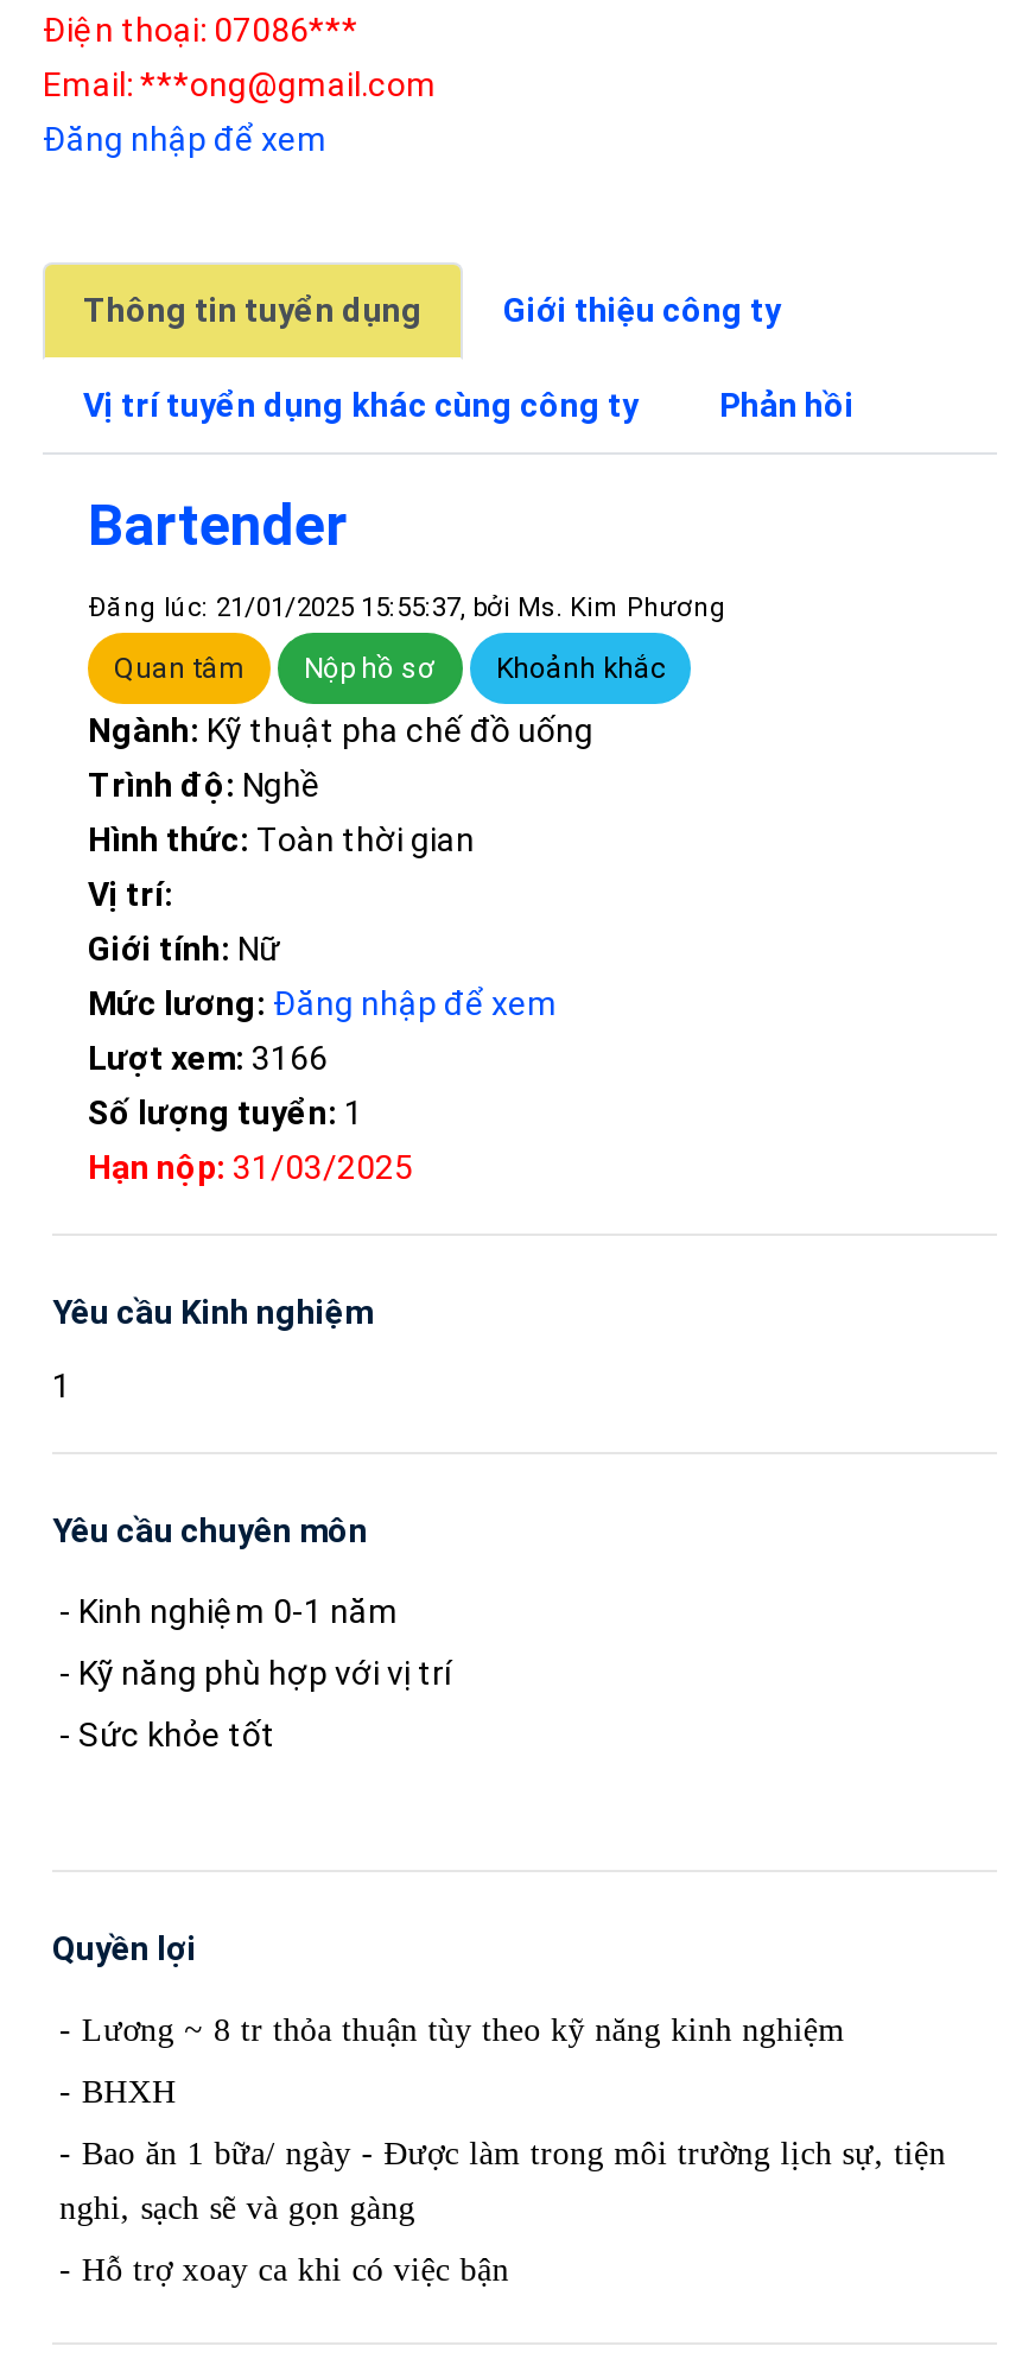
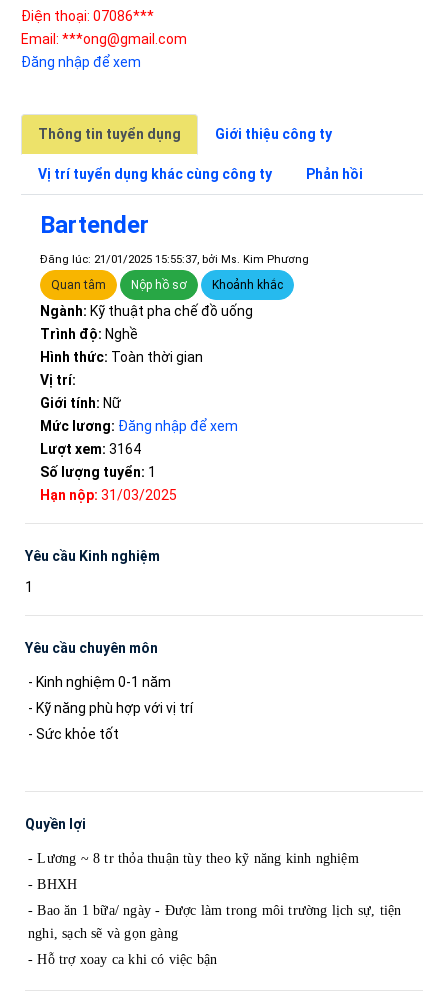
[88,1039,328,1077] Lượt xem: 3166 -> [40,441,141,457] Lượt xem: 3164

